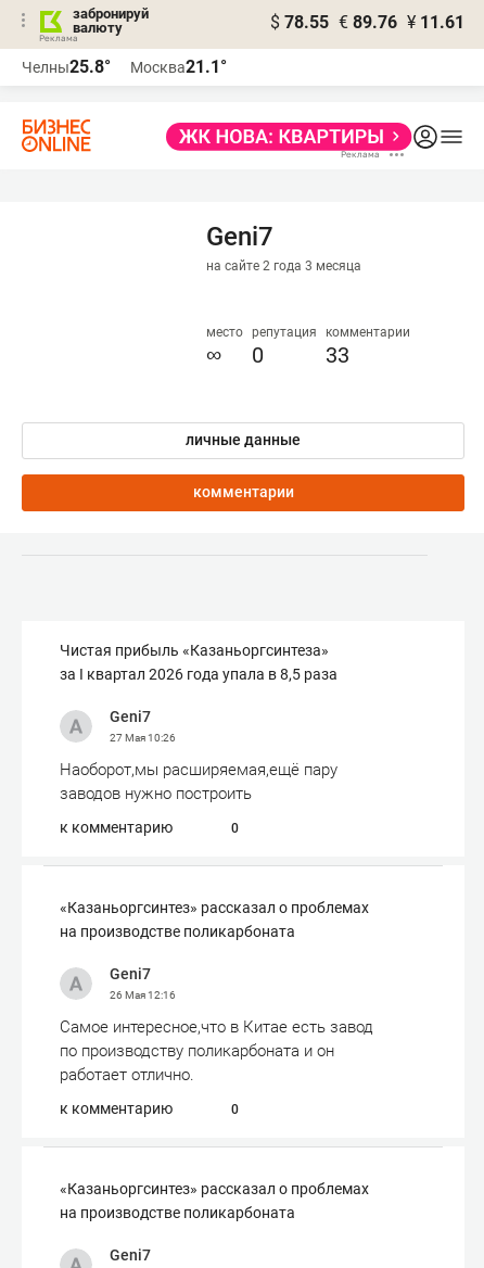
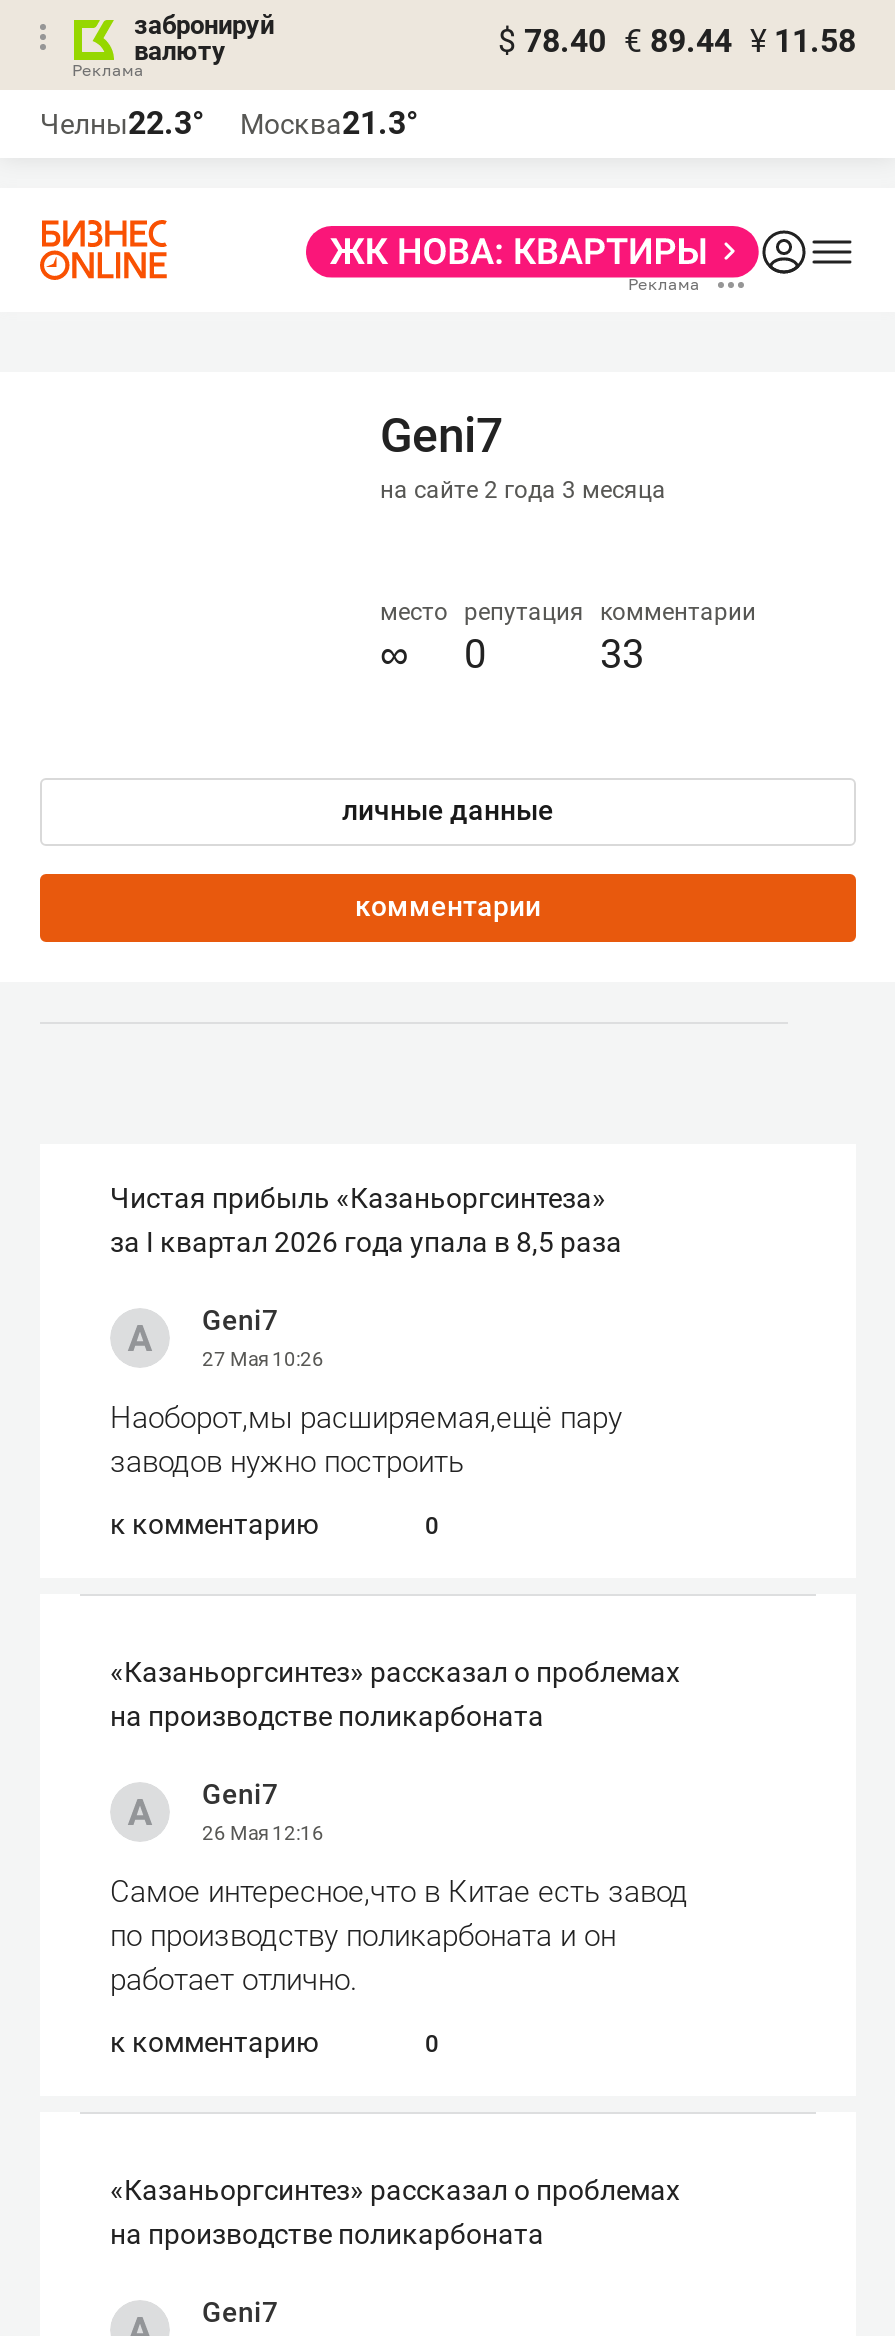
[270,12,464,33] $ 78.55 € 89.76 ¥ 11.61 -> [498,22,856,60] $ 78.40 € 89.44 ¥ 11.58
[22,56,111,77] Челны25.8° -> [40,104,204,142] Челны22.3°
[130,56,227,77] Москва21.1° -> [240,104,418,142] Москва21.3°

